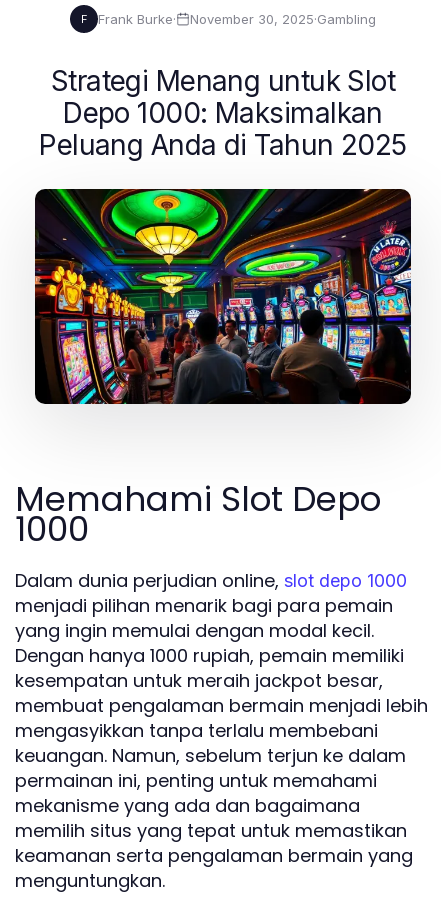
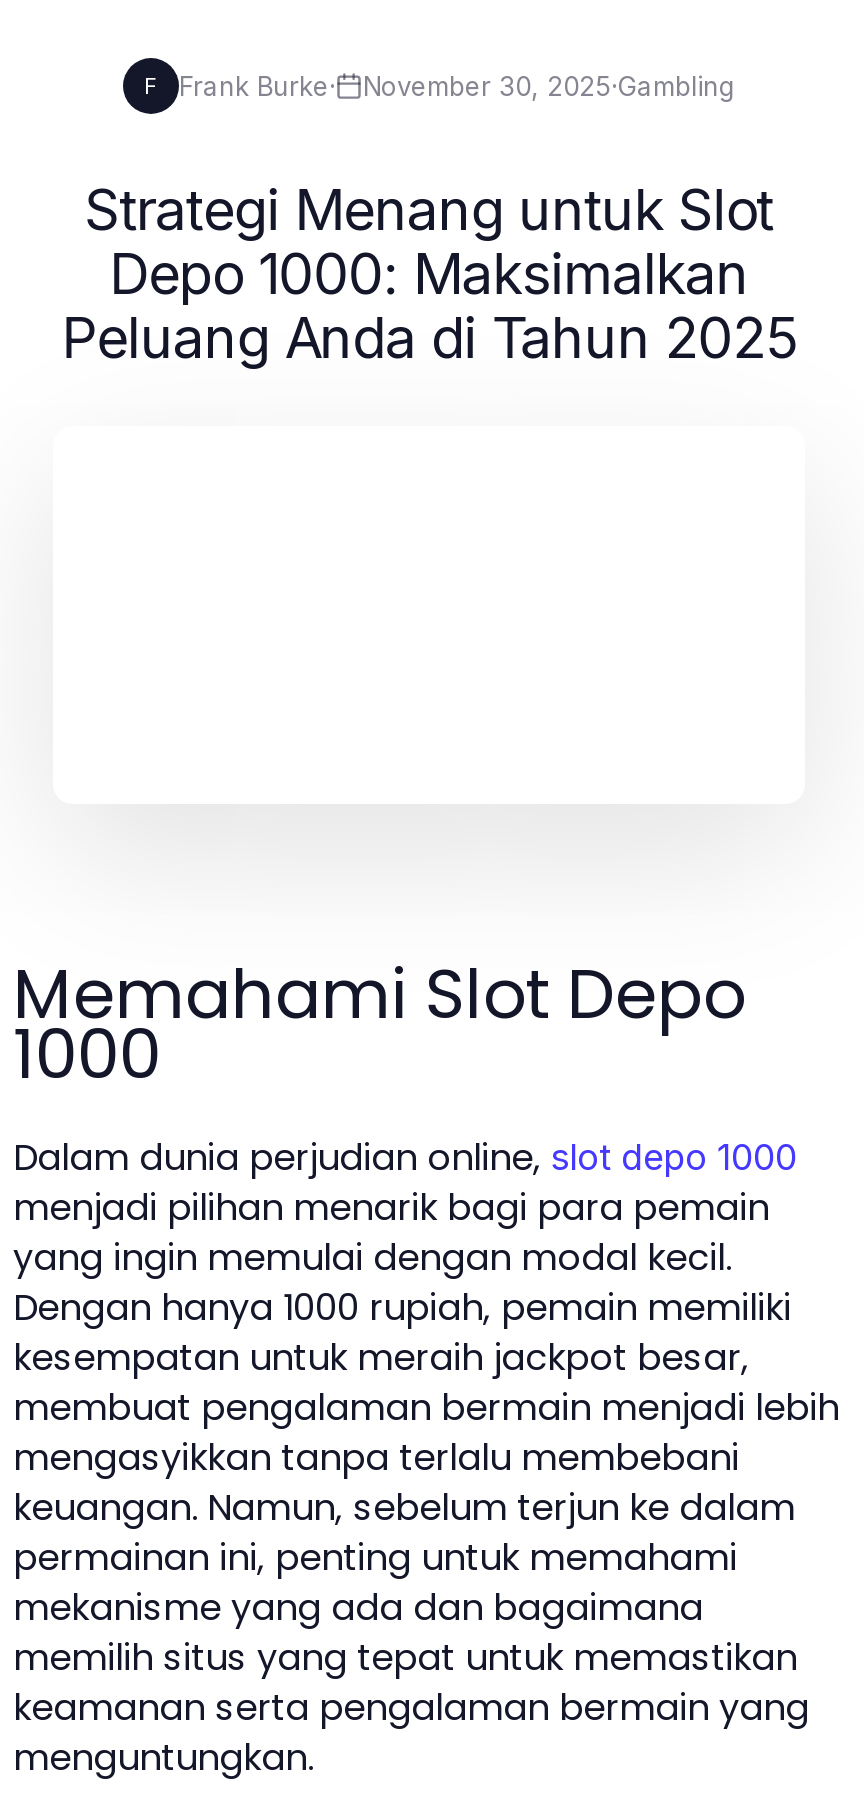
[34,188,412,405] [image] -> none

